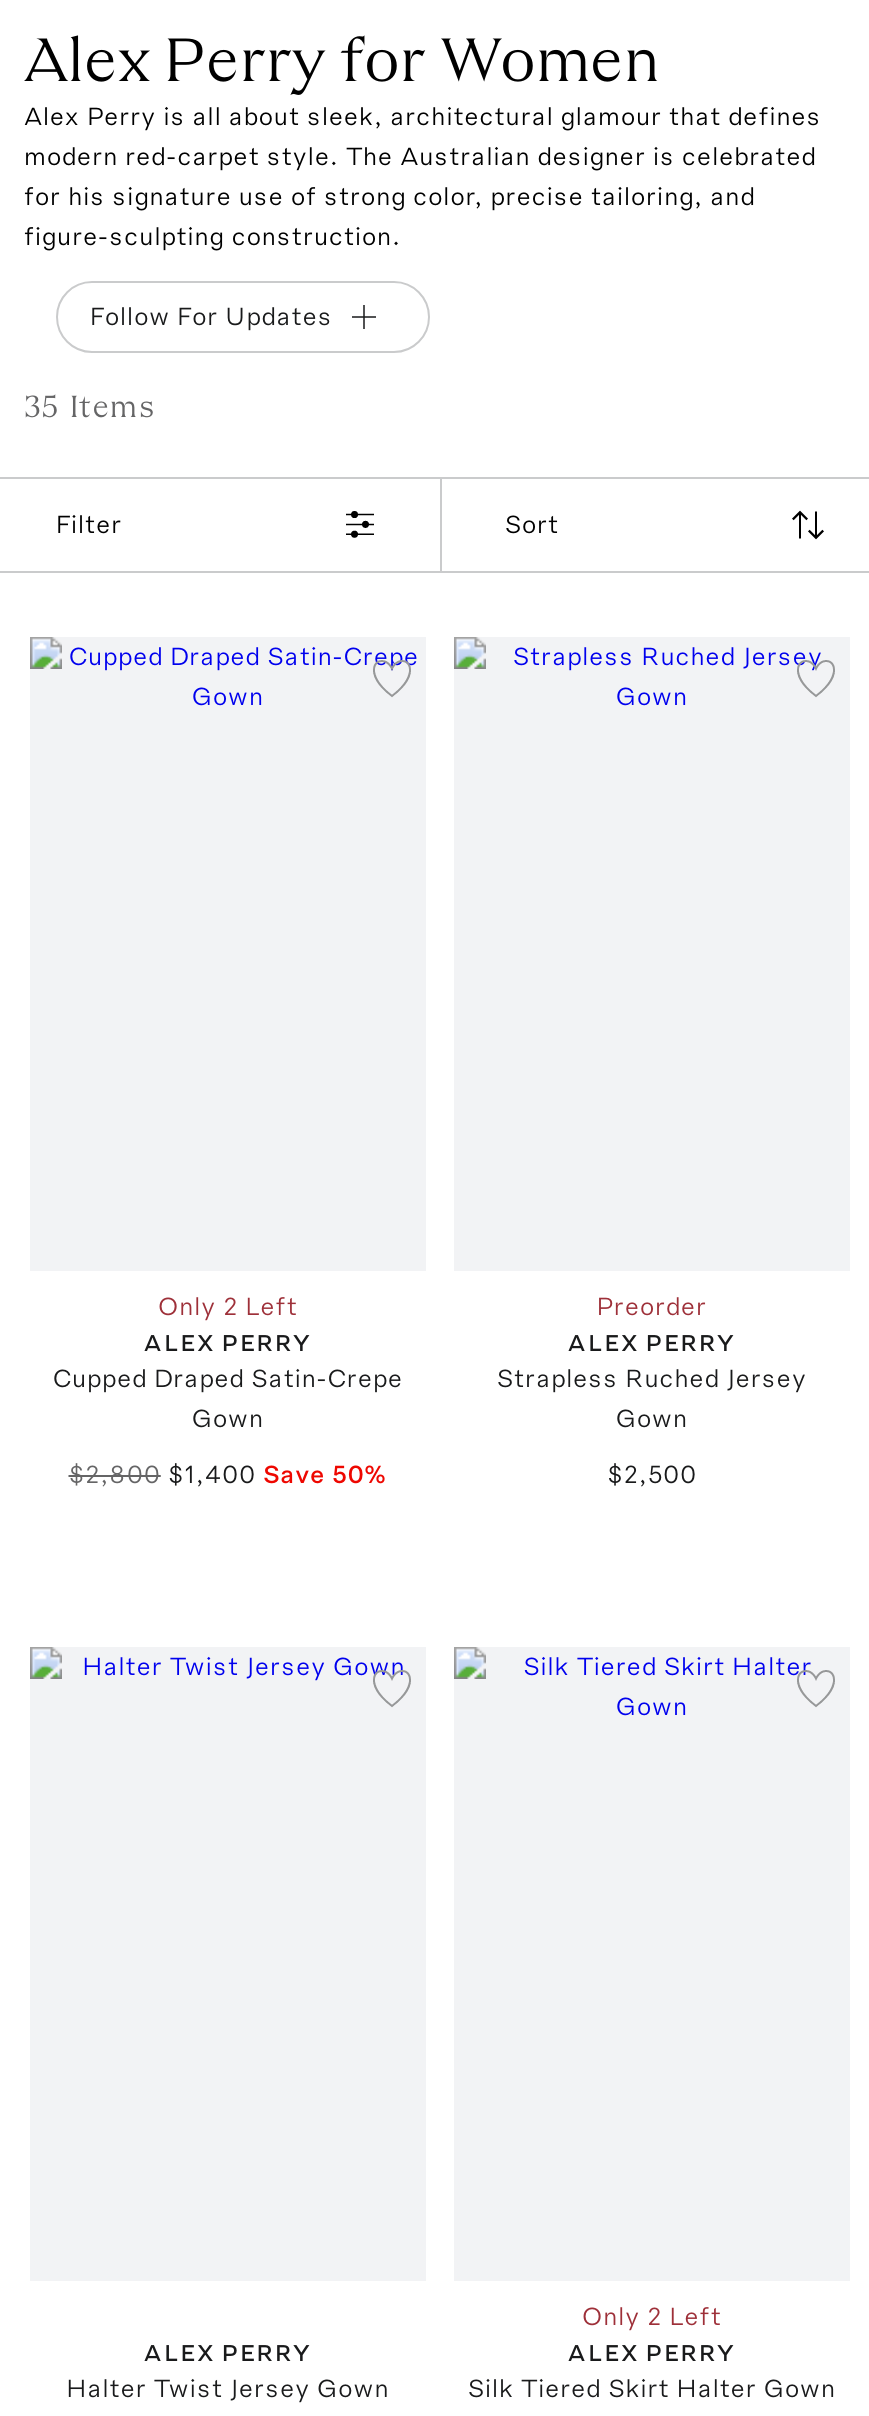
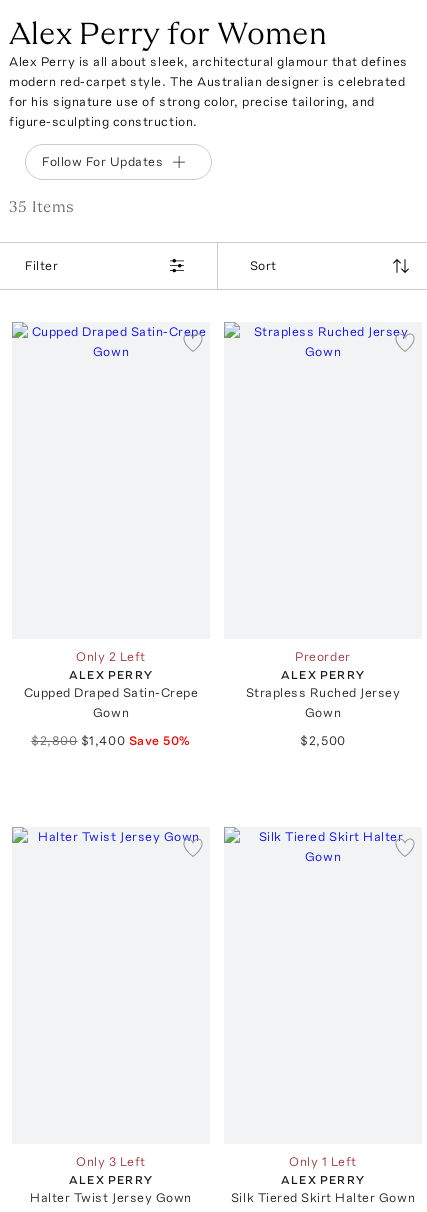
none -> [76,1154,146,1169] Only 3 Left
[582,2301,722,2331] Only 2 Left -> [289,1154,357,1169] Only 1 Left

